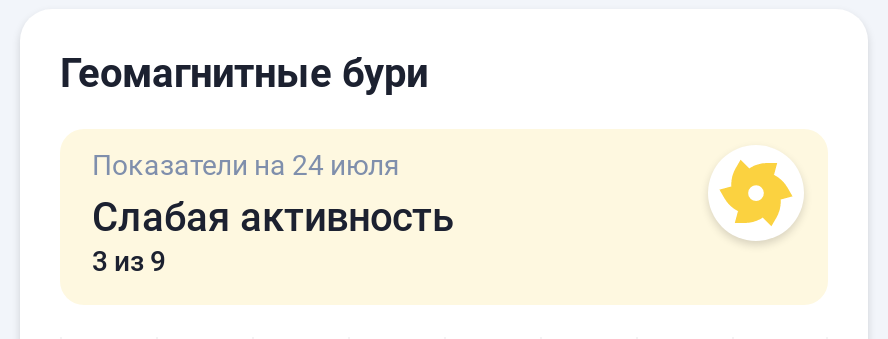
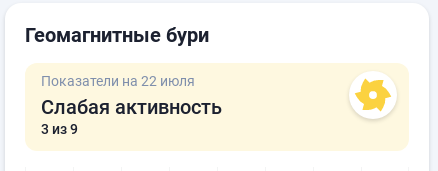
[92,149,400,181] Показатели на 24 июля -> [41,73,195,89] Показатели на 22 июля

